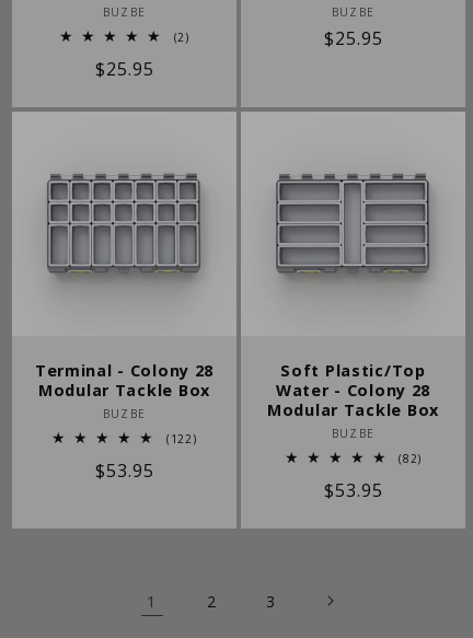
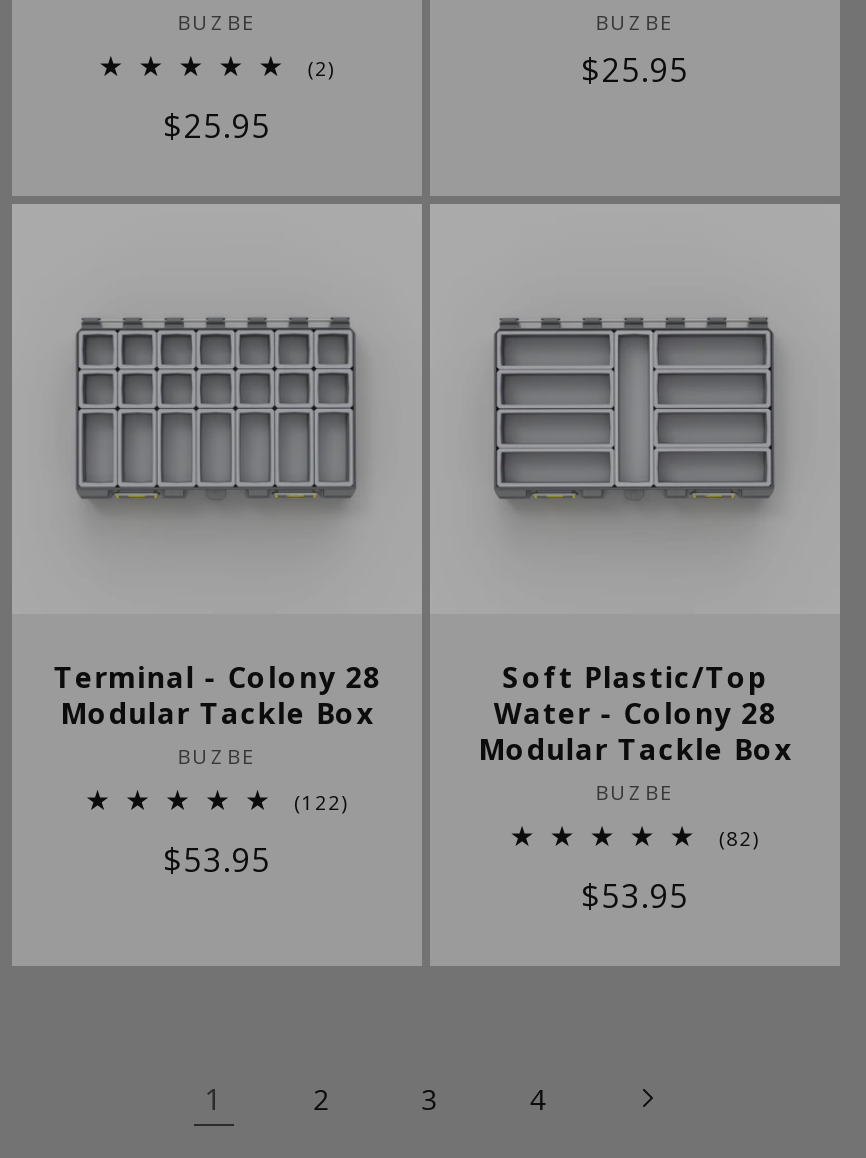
none -> [529,1080,547,1118] 4

